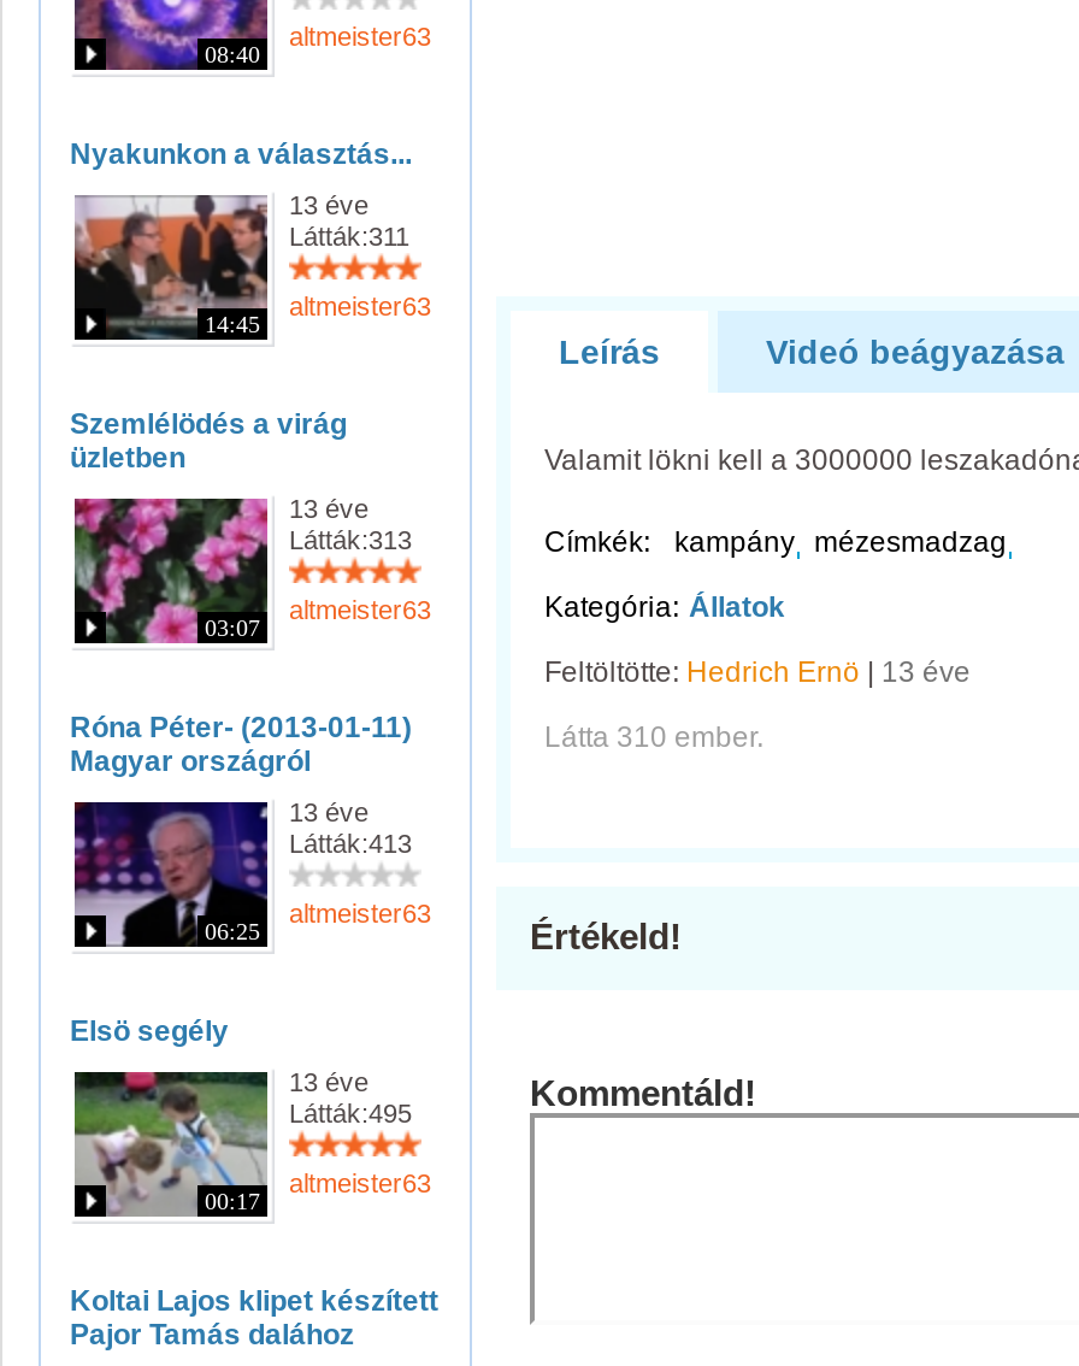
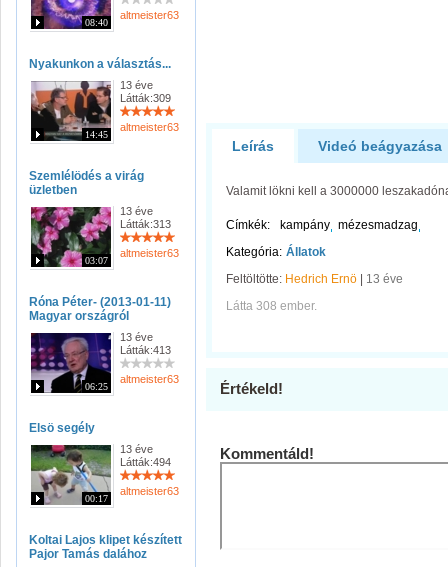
[289,222,409,251] Látták:311 -> [120,92,171,104] Látták:309
[544,720,763,754] Látta 310 ember. -> [226,299,317,313] Látta 308 ember.
[289,1099,412,1127] Látták:495 -> [120,456,171,468] Látták:494

